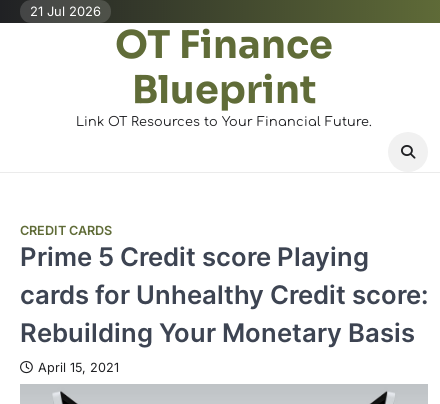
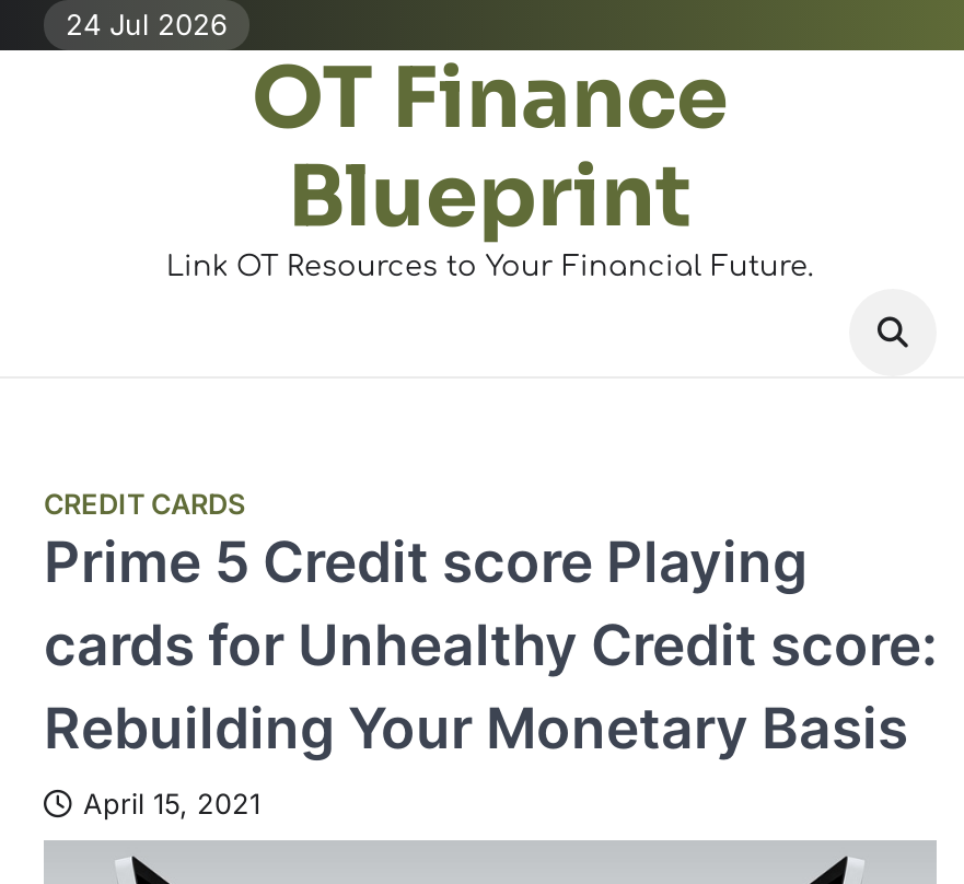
[30,3,101,19] 21 Jul 2026 -> [66,7,228,42] 24 Jul 2026

